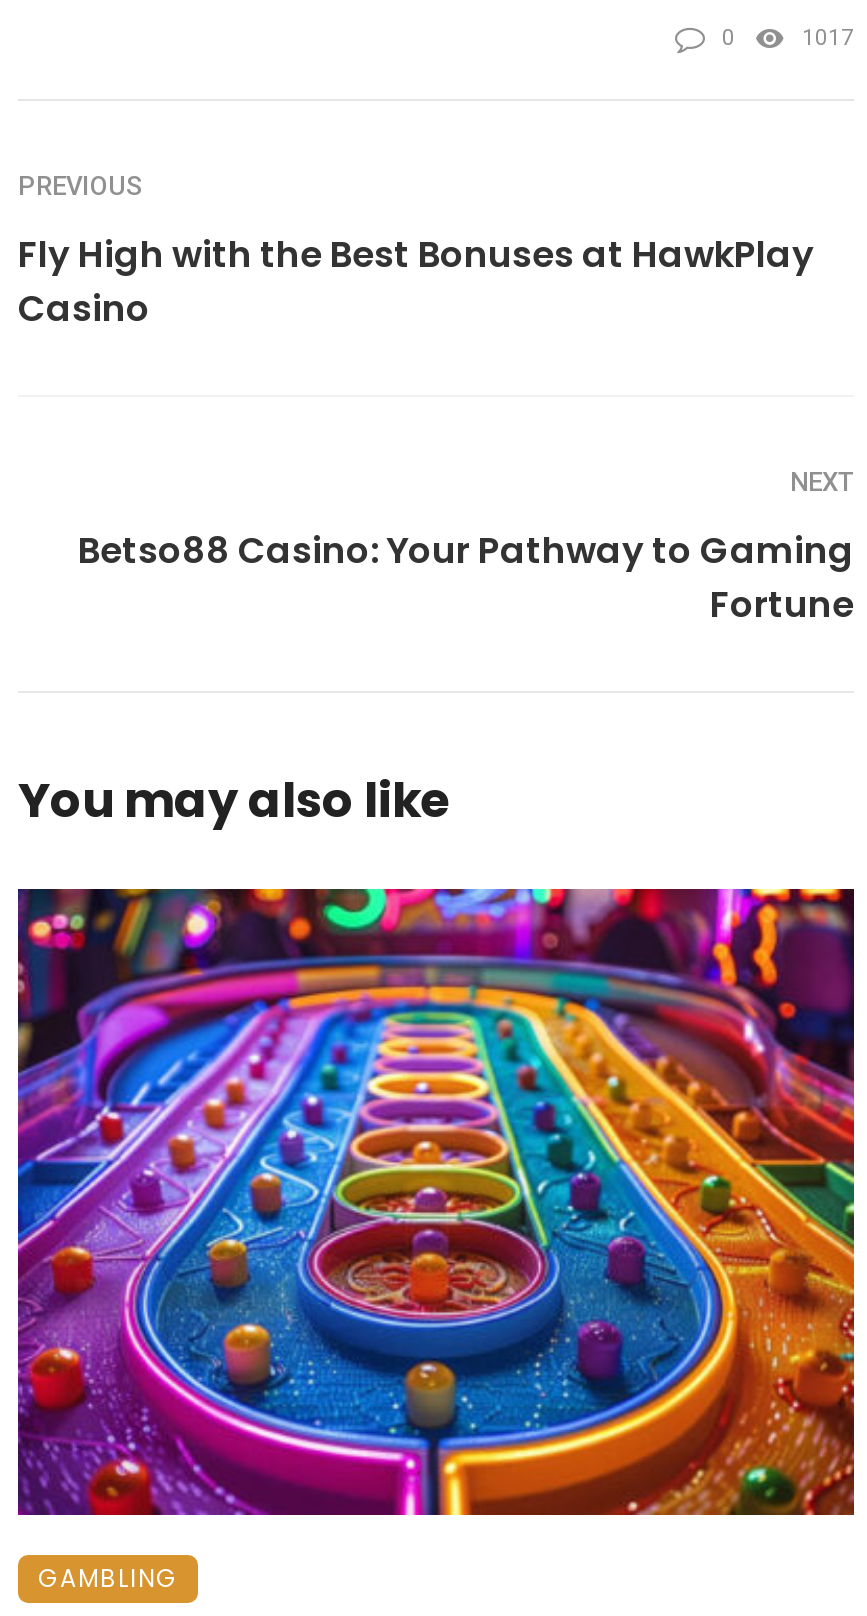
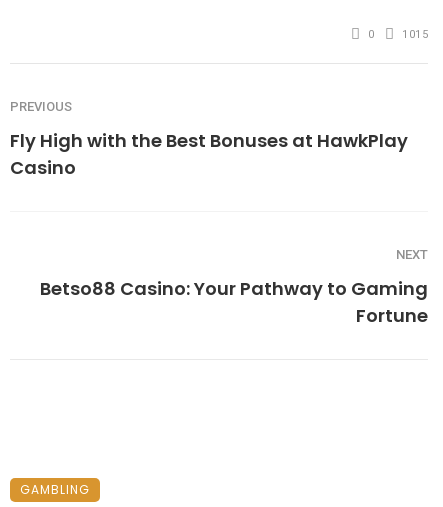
[802,24,854,50] 1017 -> [402,28,428,41] 1015
[18,766,450,832] You may also like -> none
[16,887,856,1519] [image] -> none

